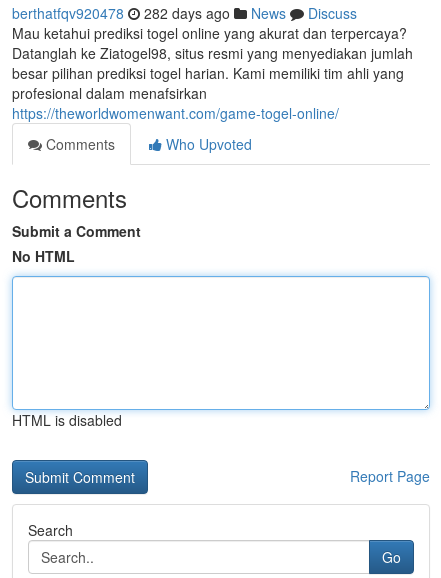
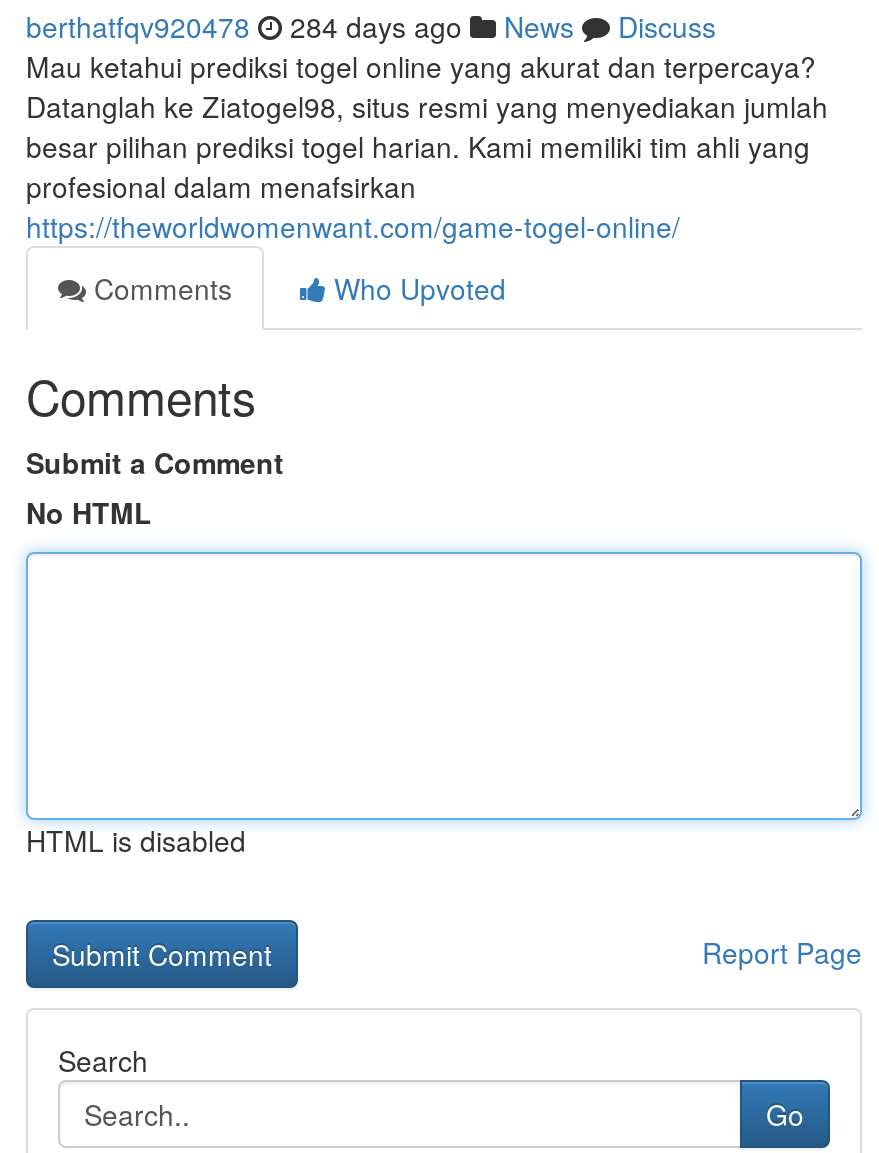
[12,3,357,23] berthatfqv920478 282 days ago News Discuss -> [26,6,716,46] berthatfqv920478 284 days ago News Discuss

